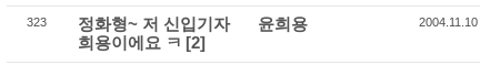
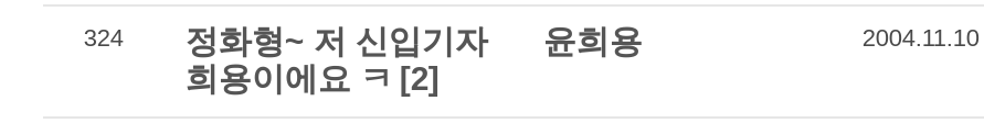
[27,15,47,29] 323 -> [84,24,123,51] 324

